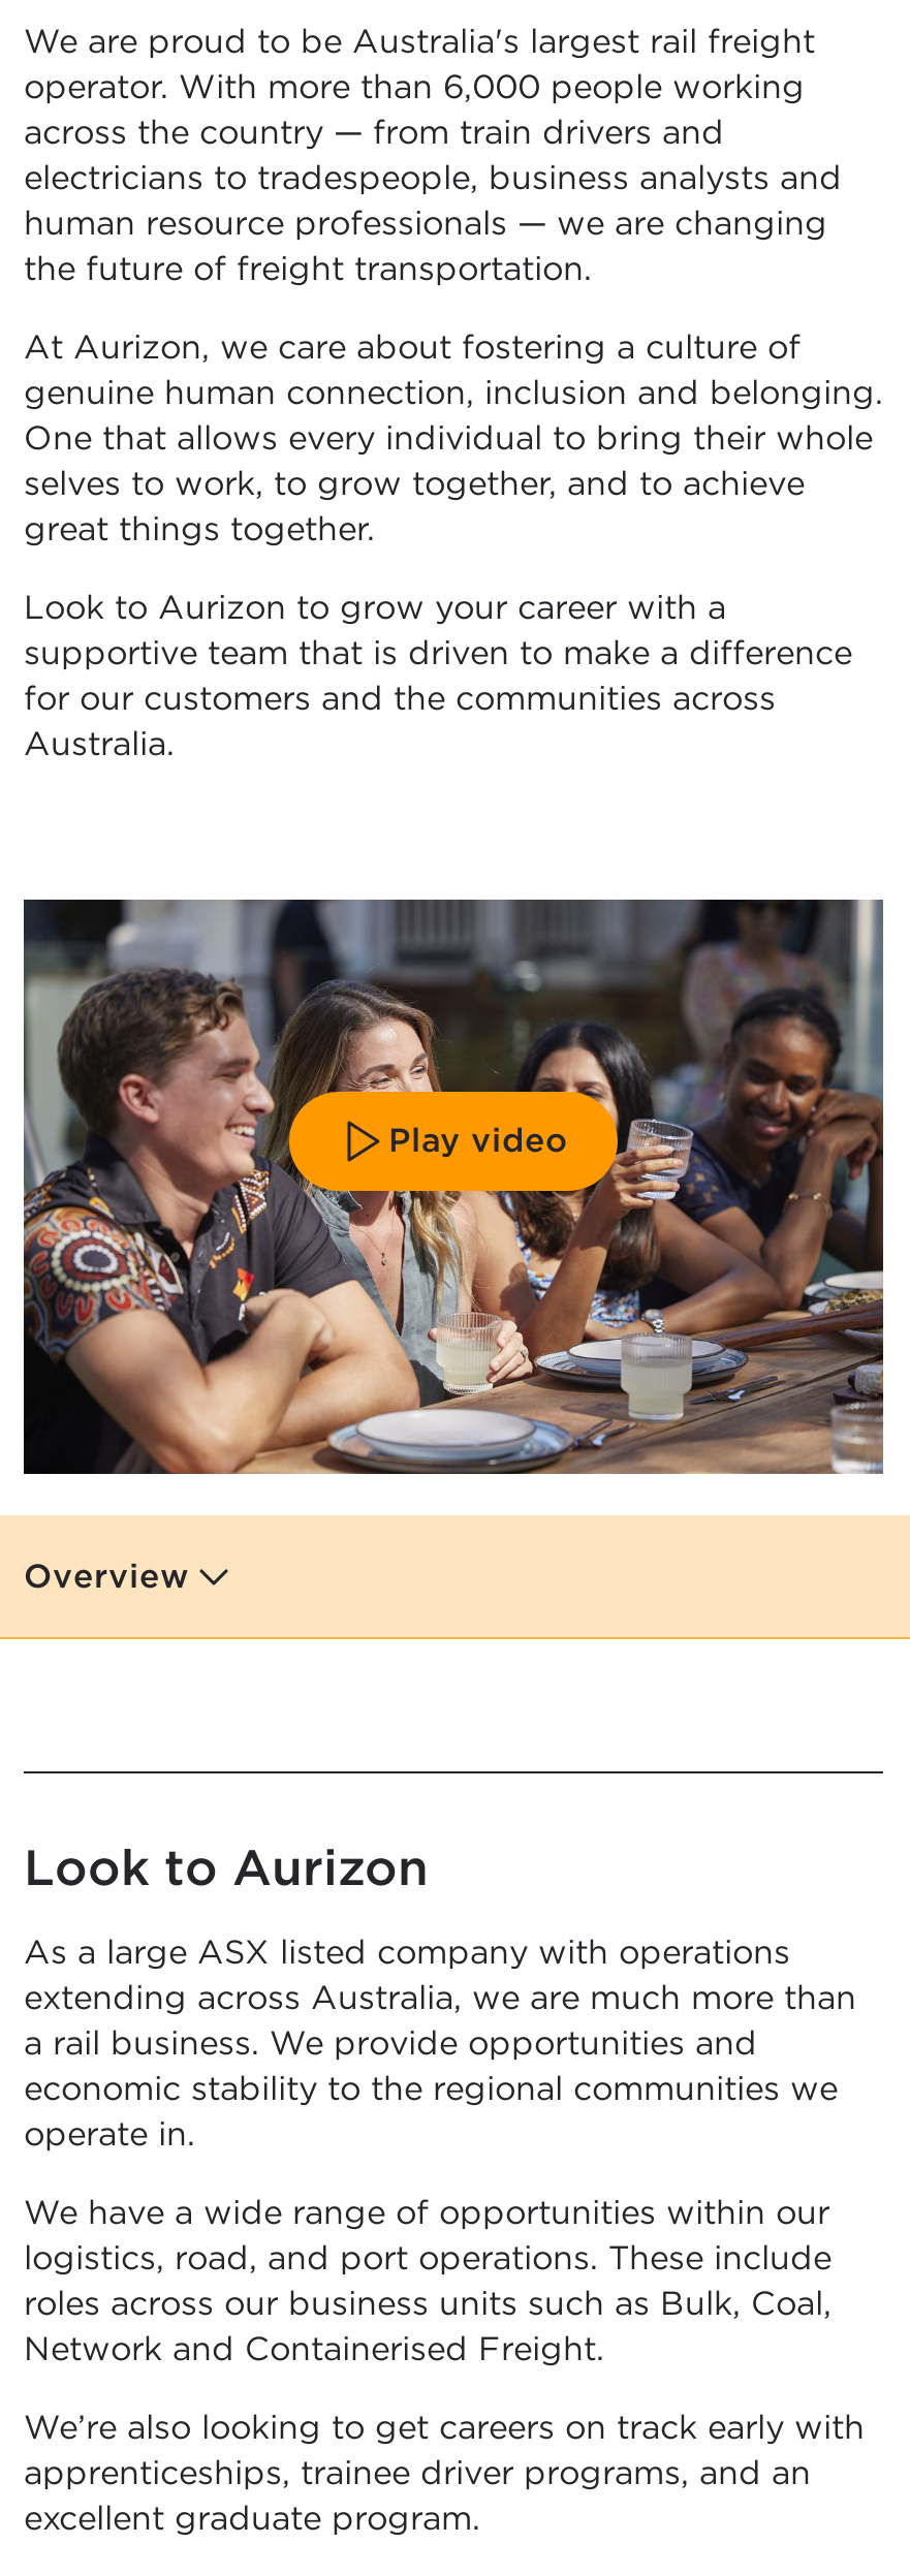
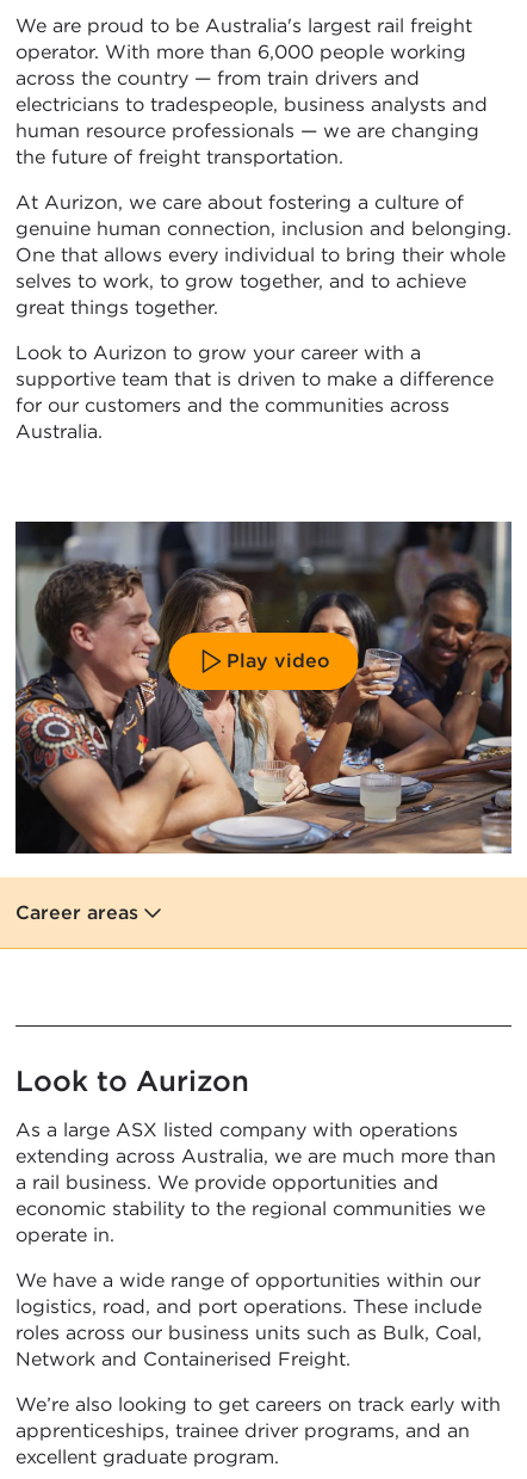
[24,1557,189,1596] Overview -> [15,901,138,924] Career areas

